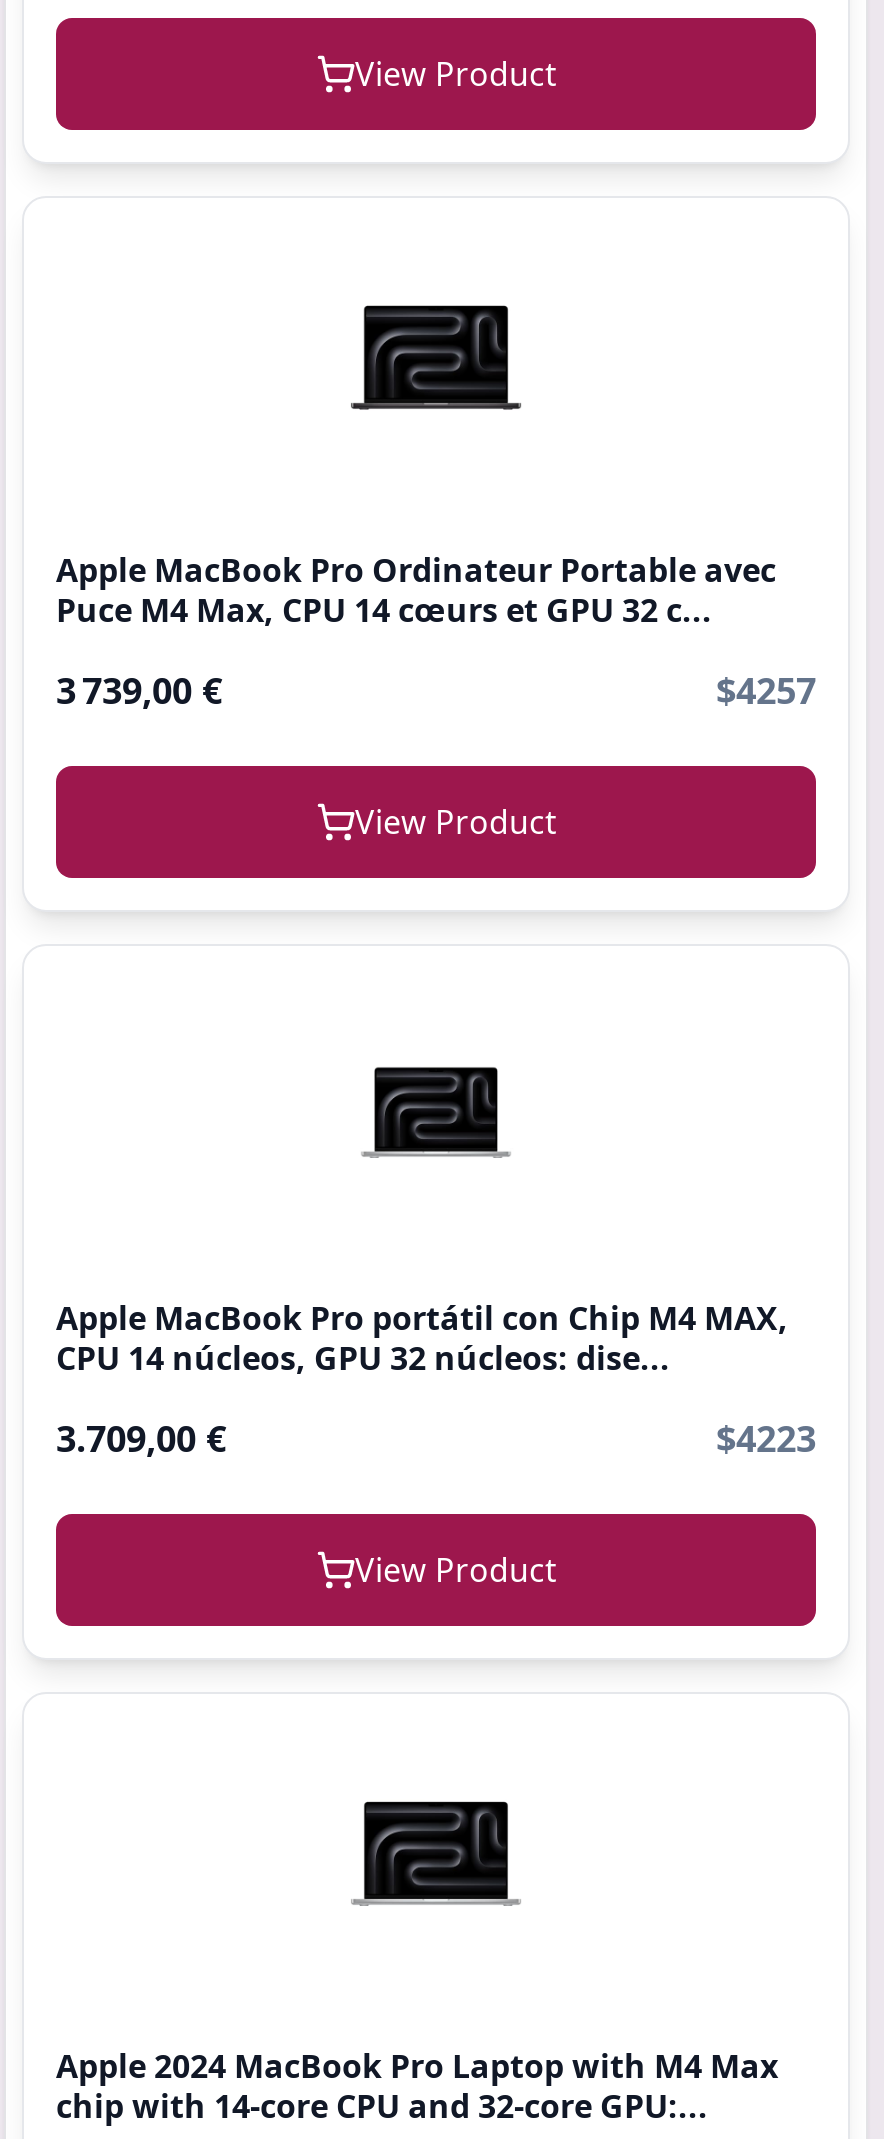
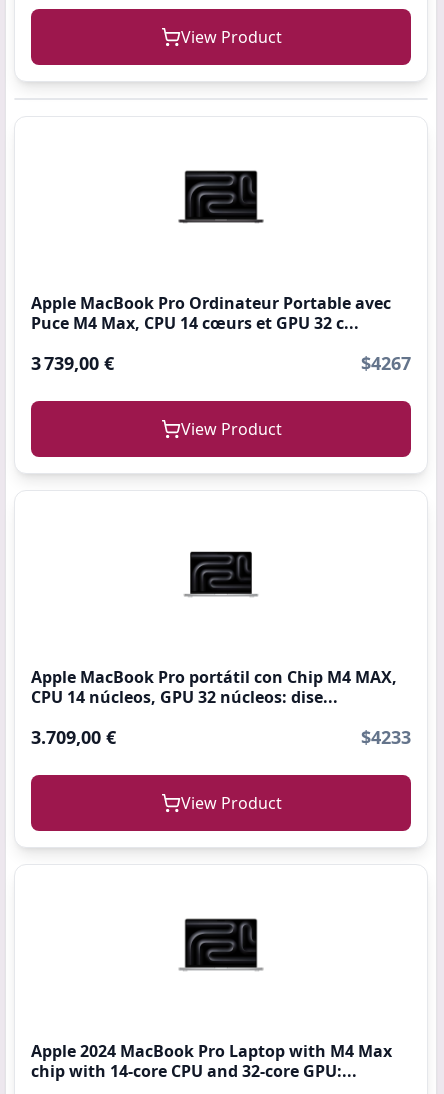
[716,666,816,714] $4257 -> [361,351,411,375] $4267
[716,1414,816,1462] $4223 -> [361,725,411,749] $4233

